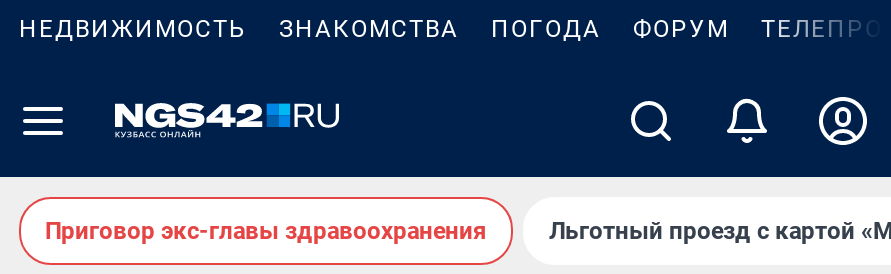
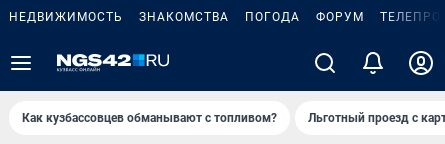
[45,217,487,245] Приговор экс-главы здравоохранения -> [22,111,277,125] Как кузбассовцев обманывают с топливом?

